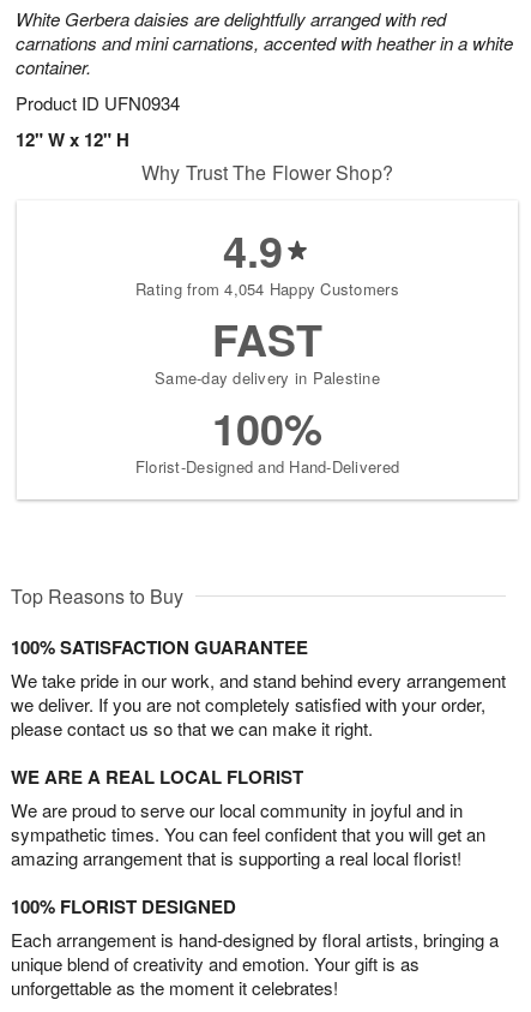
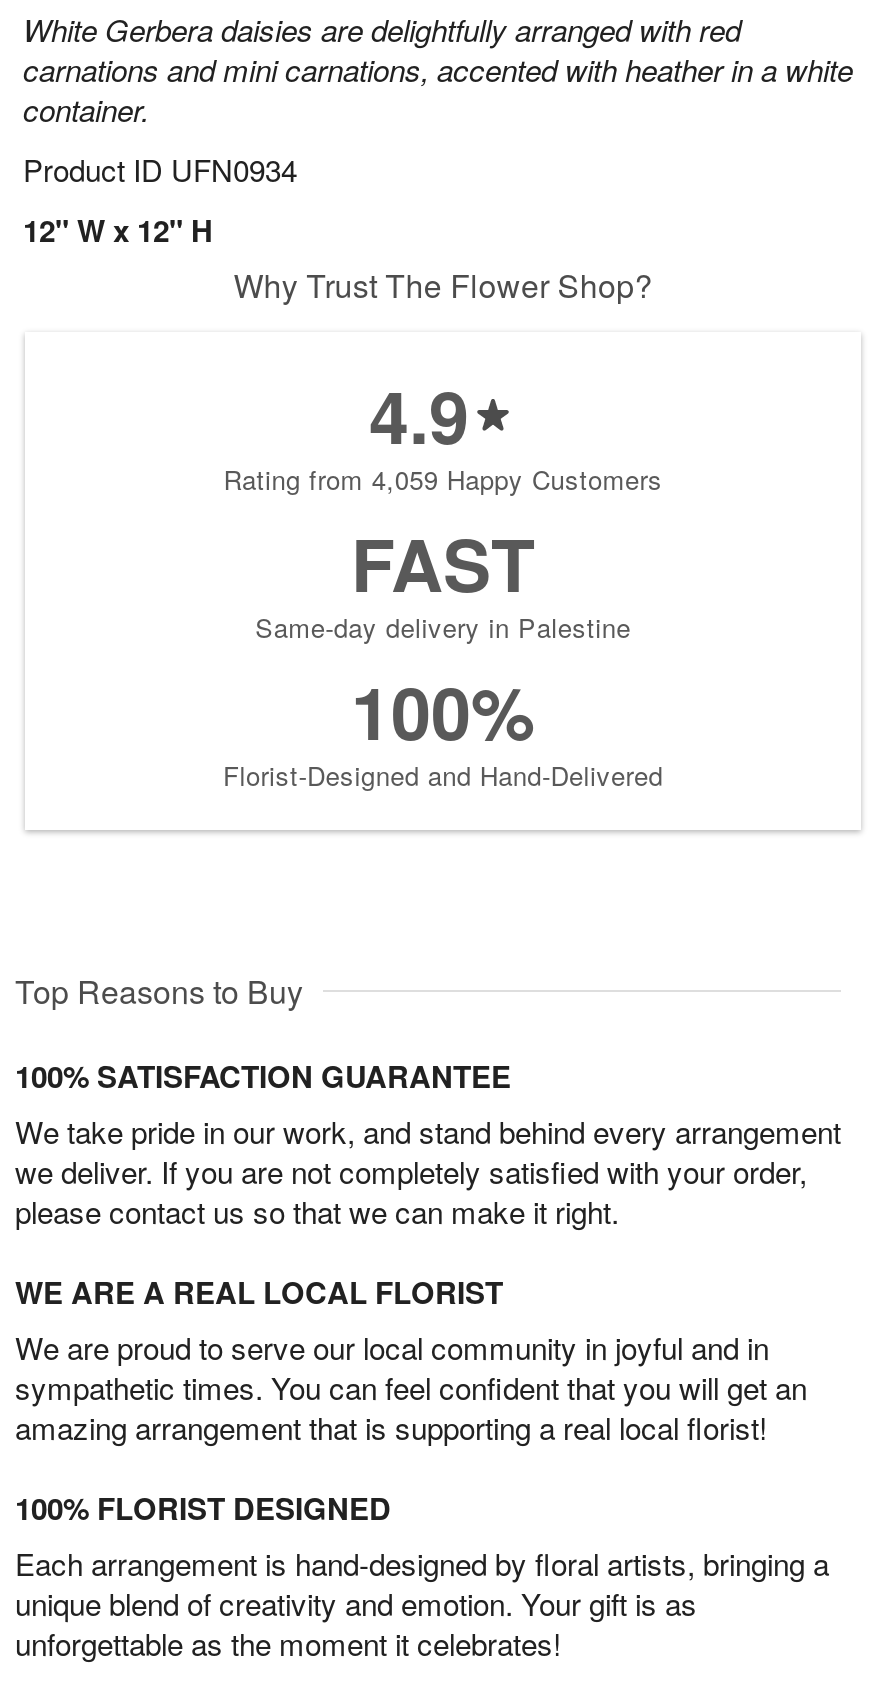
[136,278,399,301] Rating from 4,054 Happy Customers -> [223,461,663,499] Rating from 4,059 Happy Customers

